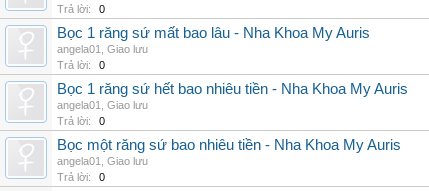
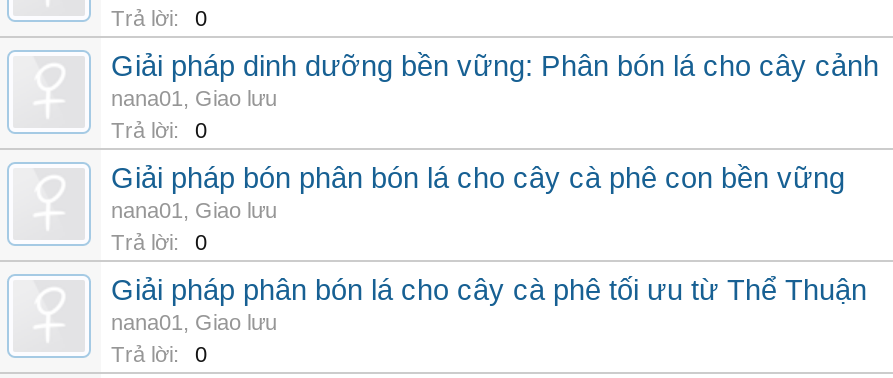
[57,25,370,55] Bọc 1 răng sứ mất bao lâu - Nha Khoa My Auris | angela01, Giao lưu -> [111,50,879,110] Giải pháp dinh dưỡng bền vững: Phân bón lá cho cây cảnh | nana01, Giao lưu
[57,81,408,111] Bọc 1 răng sứ hết bao nhiêu tiền - Nha Khoa My Auris | angela01, Giao lưu -> [111,162,845,222] Giải pháp bón phân bón lá cho cây cà phê con bền vững | nana01, Giao lưu
[57,137,401,167] Bọc một răng sứ bao nhiêu tiền - Nha Khoa My Auris | angela01, Giao lưu -> [111,274,867,334] Giải pháp phân bón lá cho cây cà phê tối ưu từ Thể Thuận | nana01, Giao lưu

